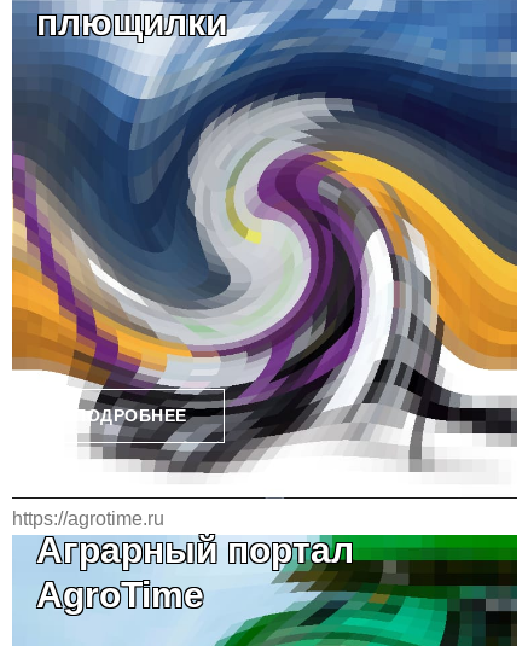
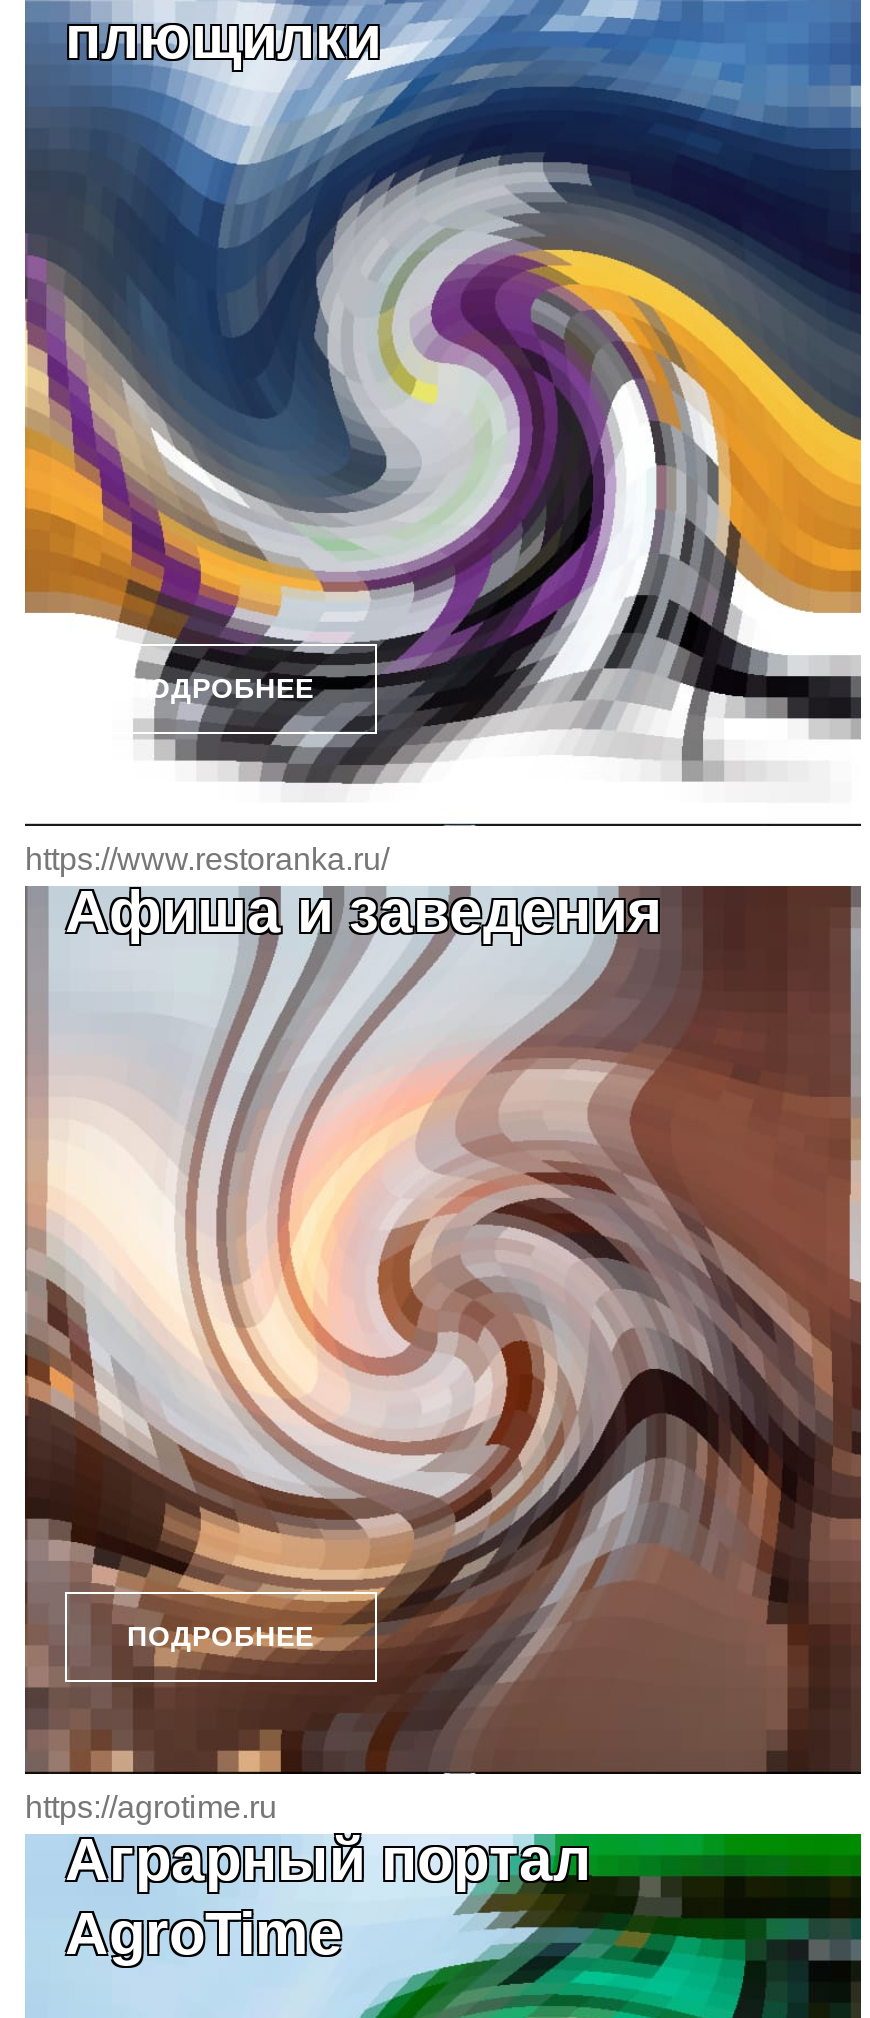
none -> [23,842,861,1774] [image] | https://www.restoranka.ru/ | Афиша и заведения
none -> [127,1620,314,1652] ПОДРОБНЕЕ

